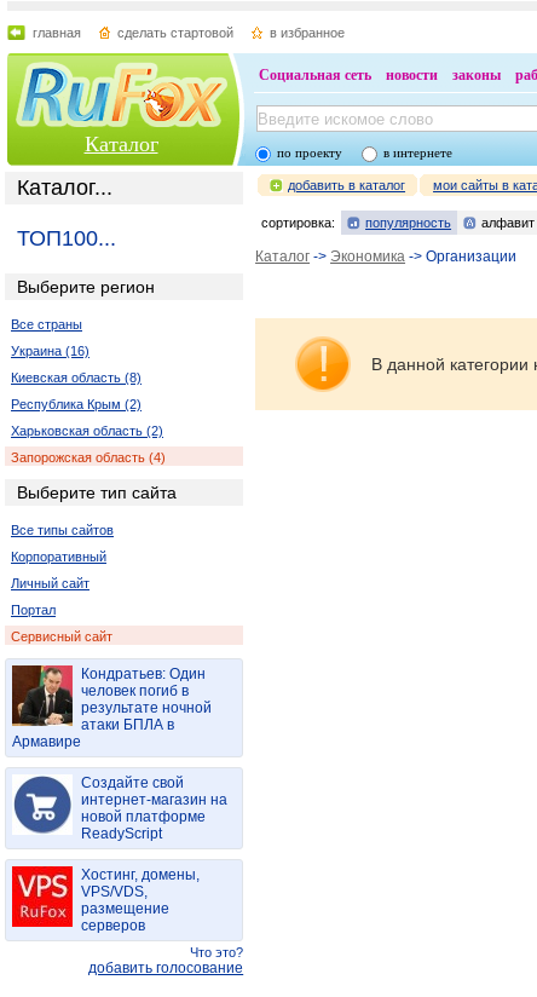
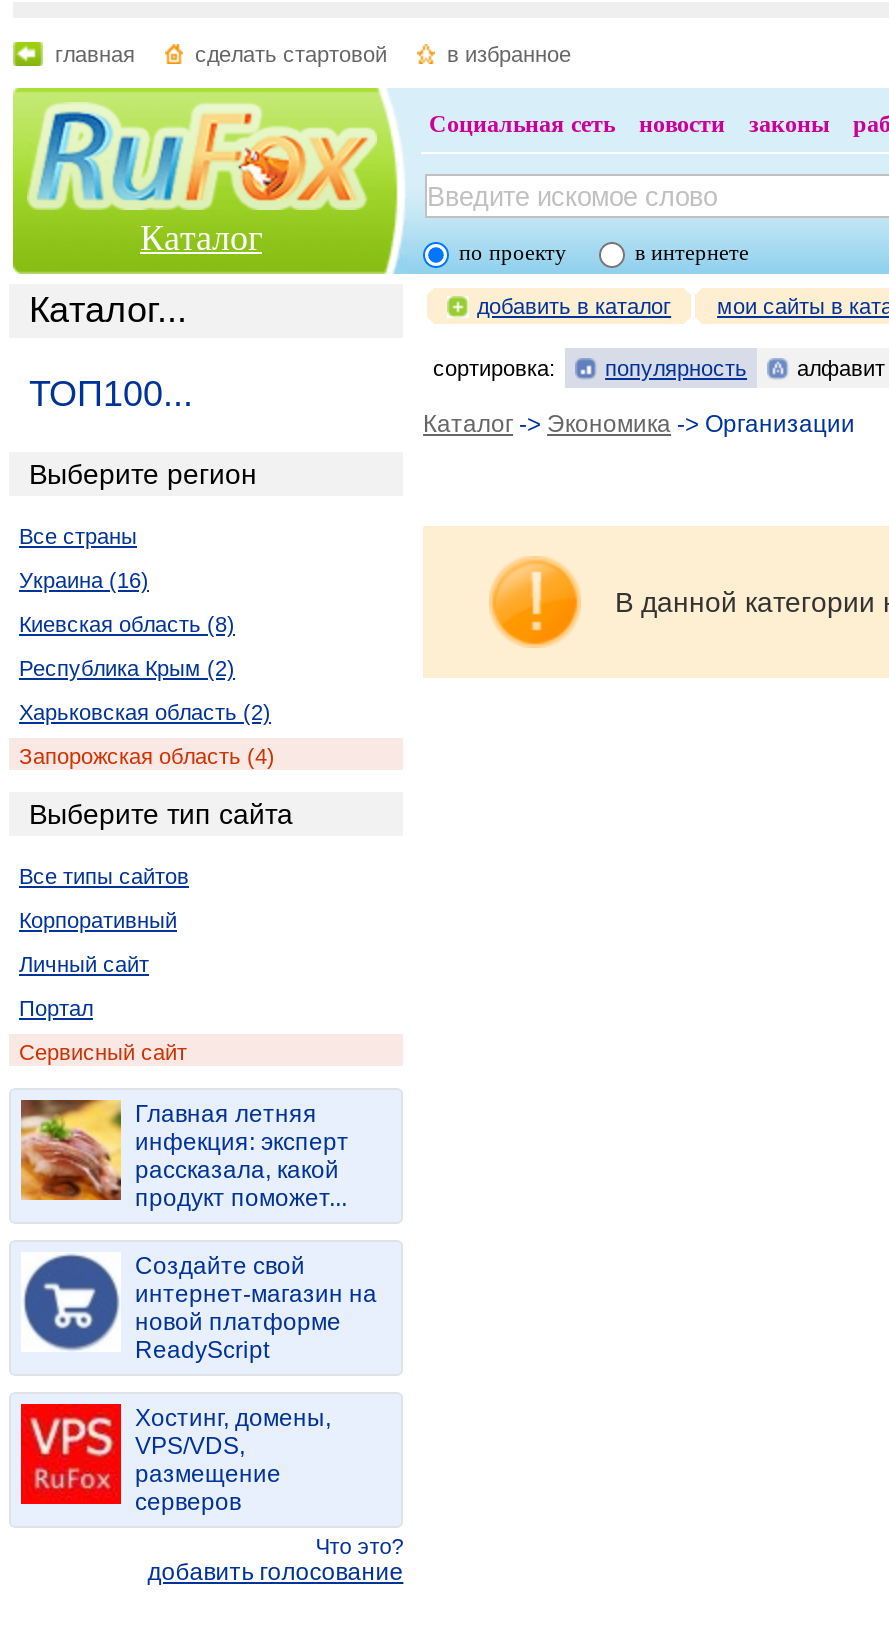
[11,664,212,750] [image] | Кондратьев: Один | человек погиб в | результате ночной | атаки БПЛА в | Армавире -> [19,1098,349,1212] [image] | Главная летняя | инфекция: эксперт | рассказала, какой | продукт поможет...

